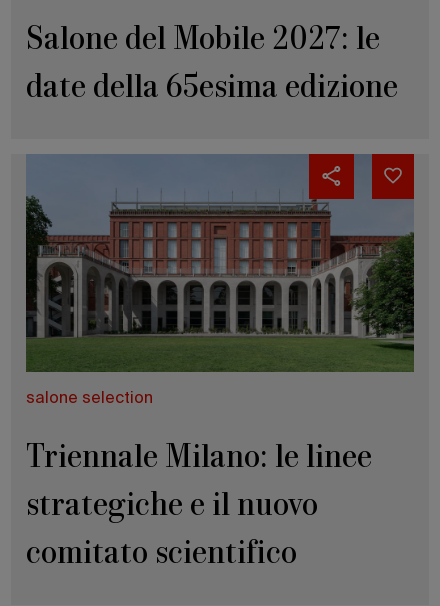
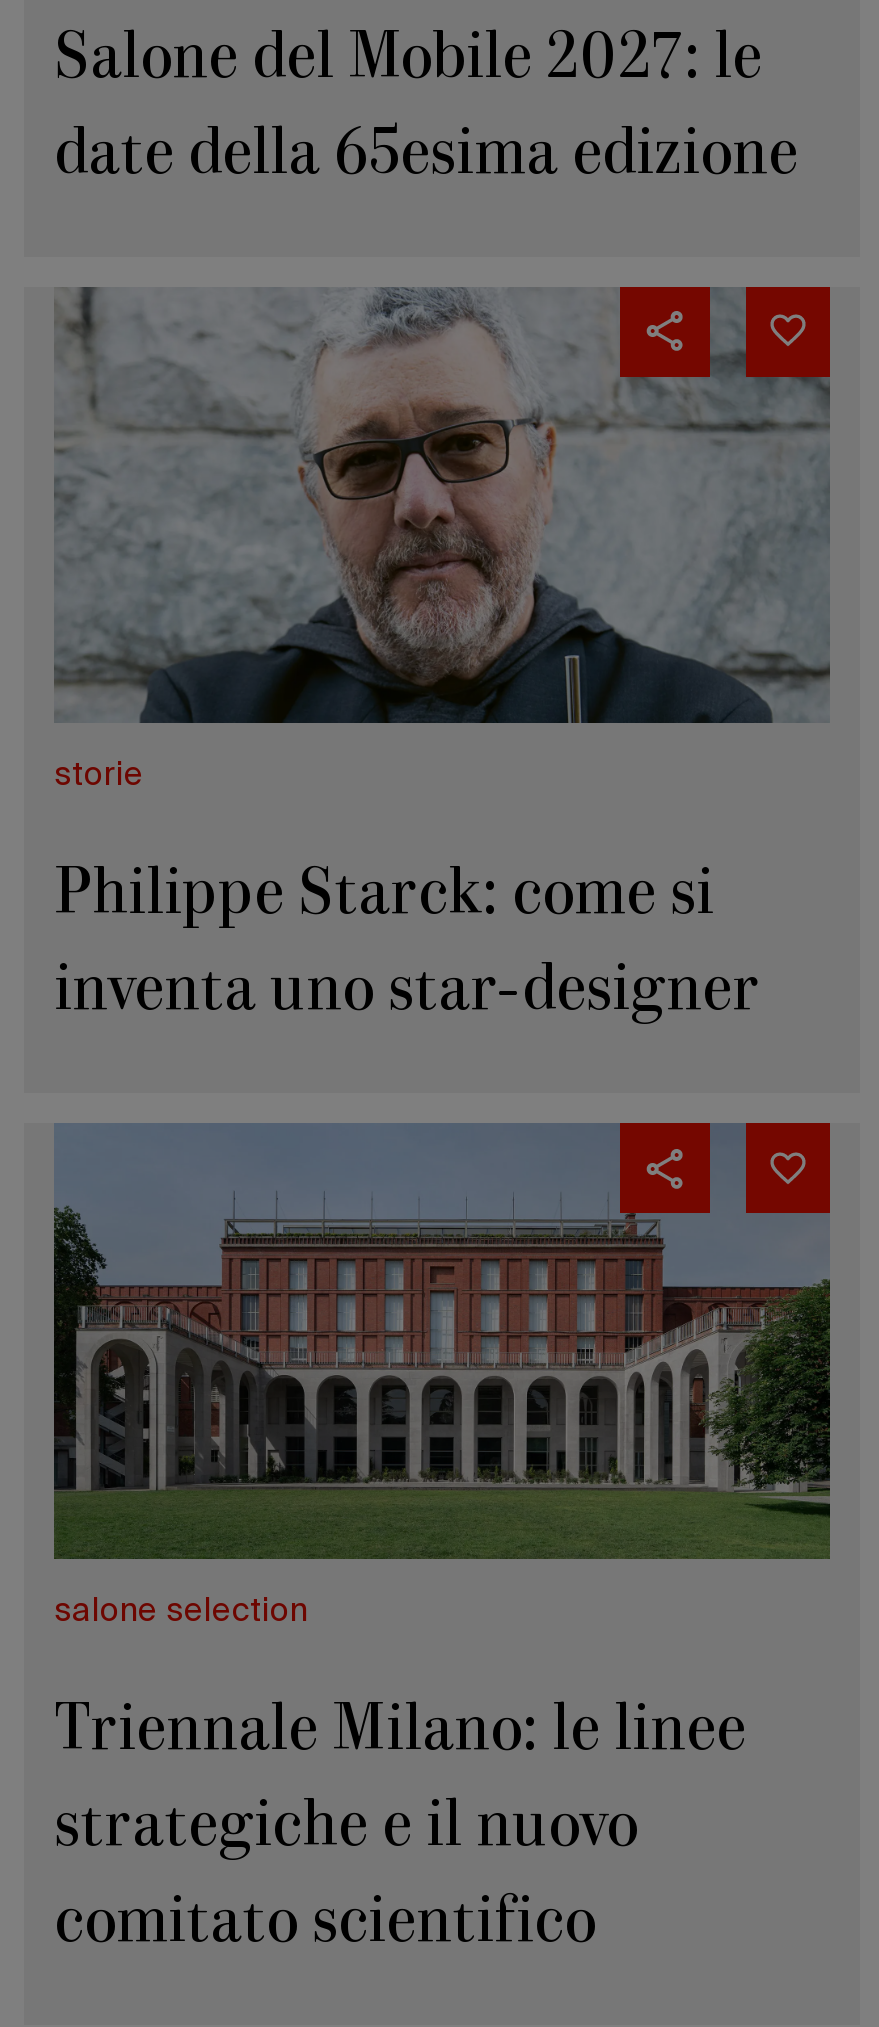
none -> [54,287,830,1025] [image] | storie | Philippe Starck: come si | inventa uno star-designer

